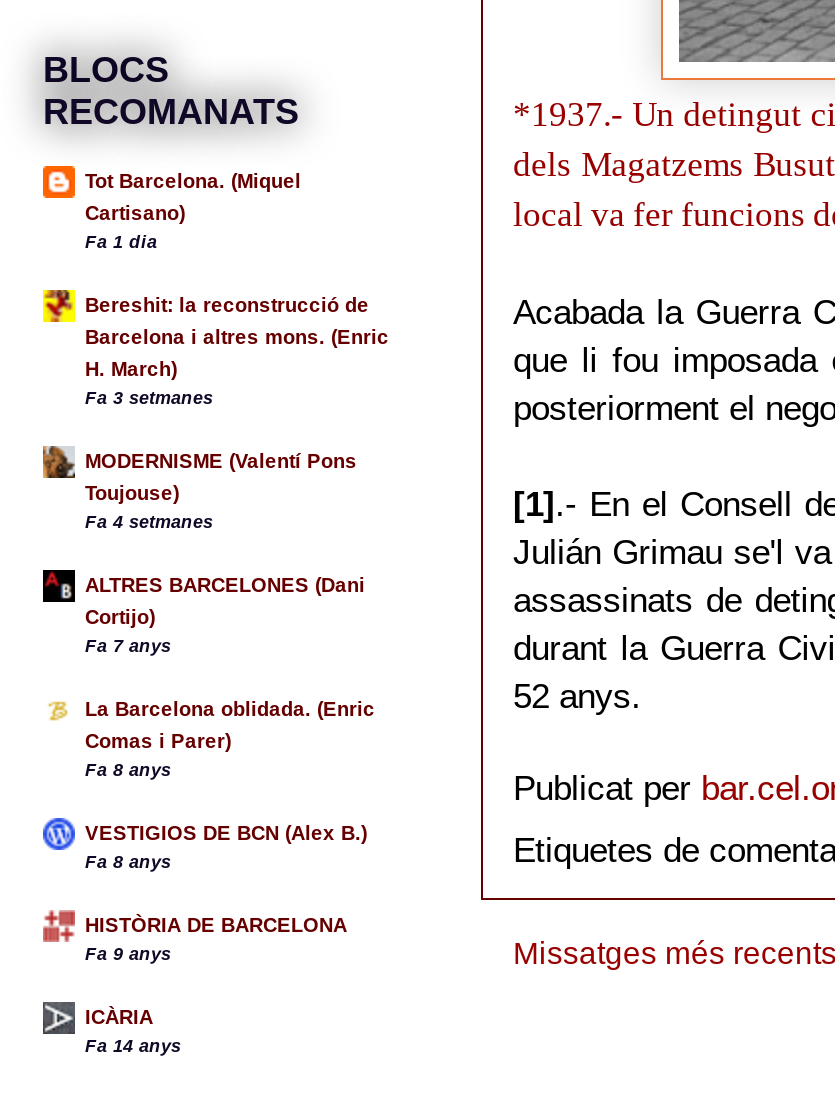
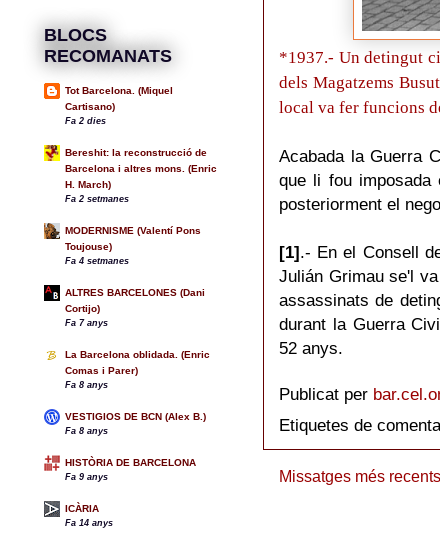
[85,232,157,252] Fa 1 dia -> [65,116,106,126] Fa 2 dies
[85,388,213,408] Fa 3 setmanes -> [65,194,129,204] Fa 2 setmanes

